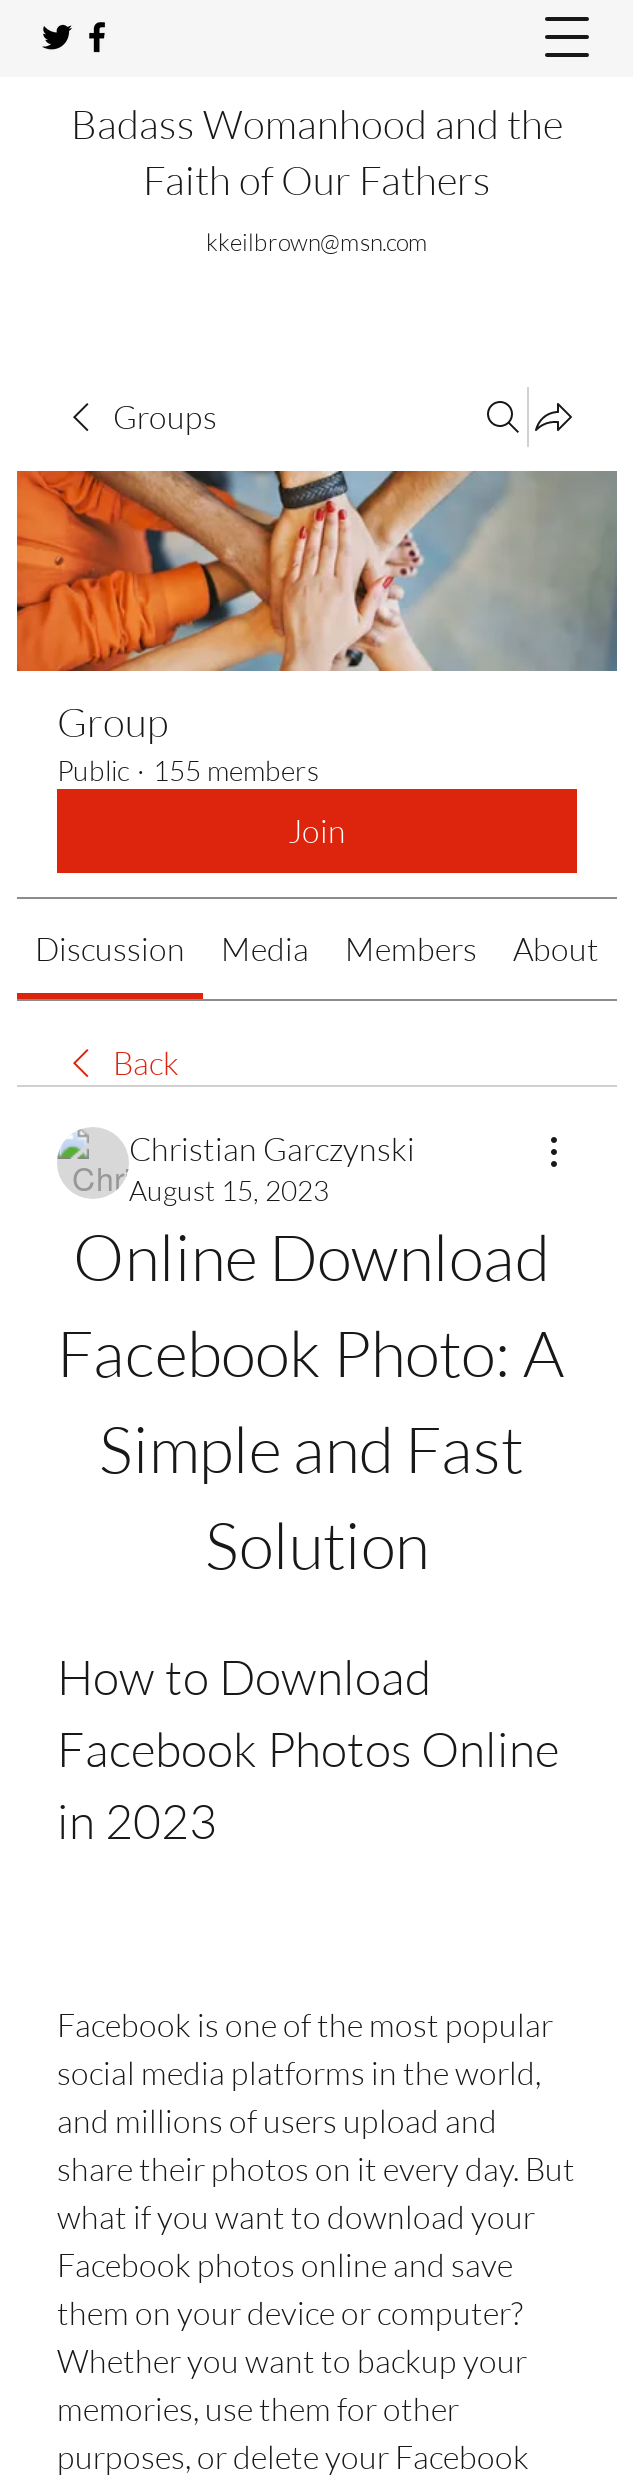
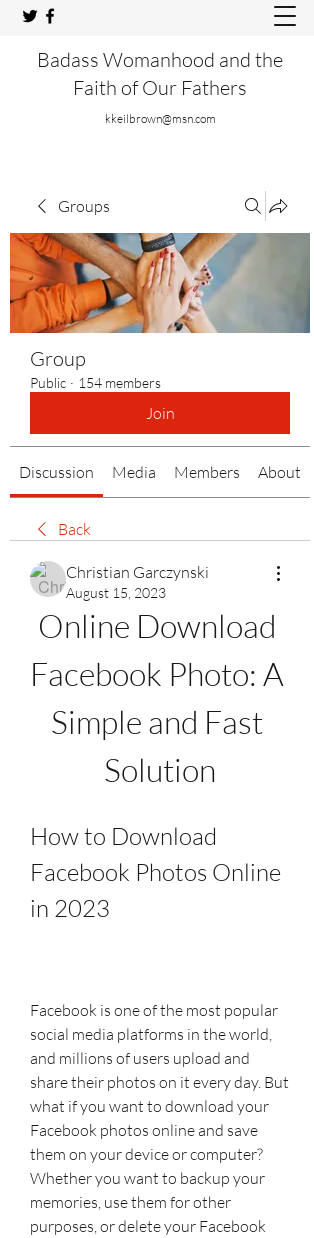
[57,753,319,787] Public · 155 members -> [30,374,161,391] Public · 154 members

